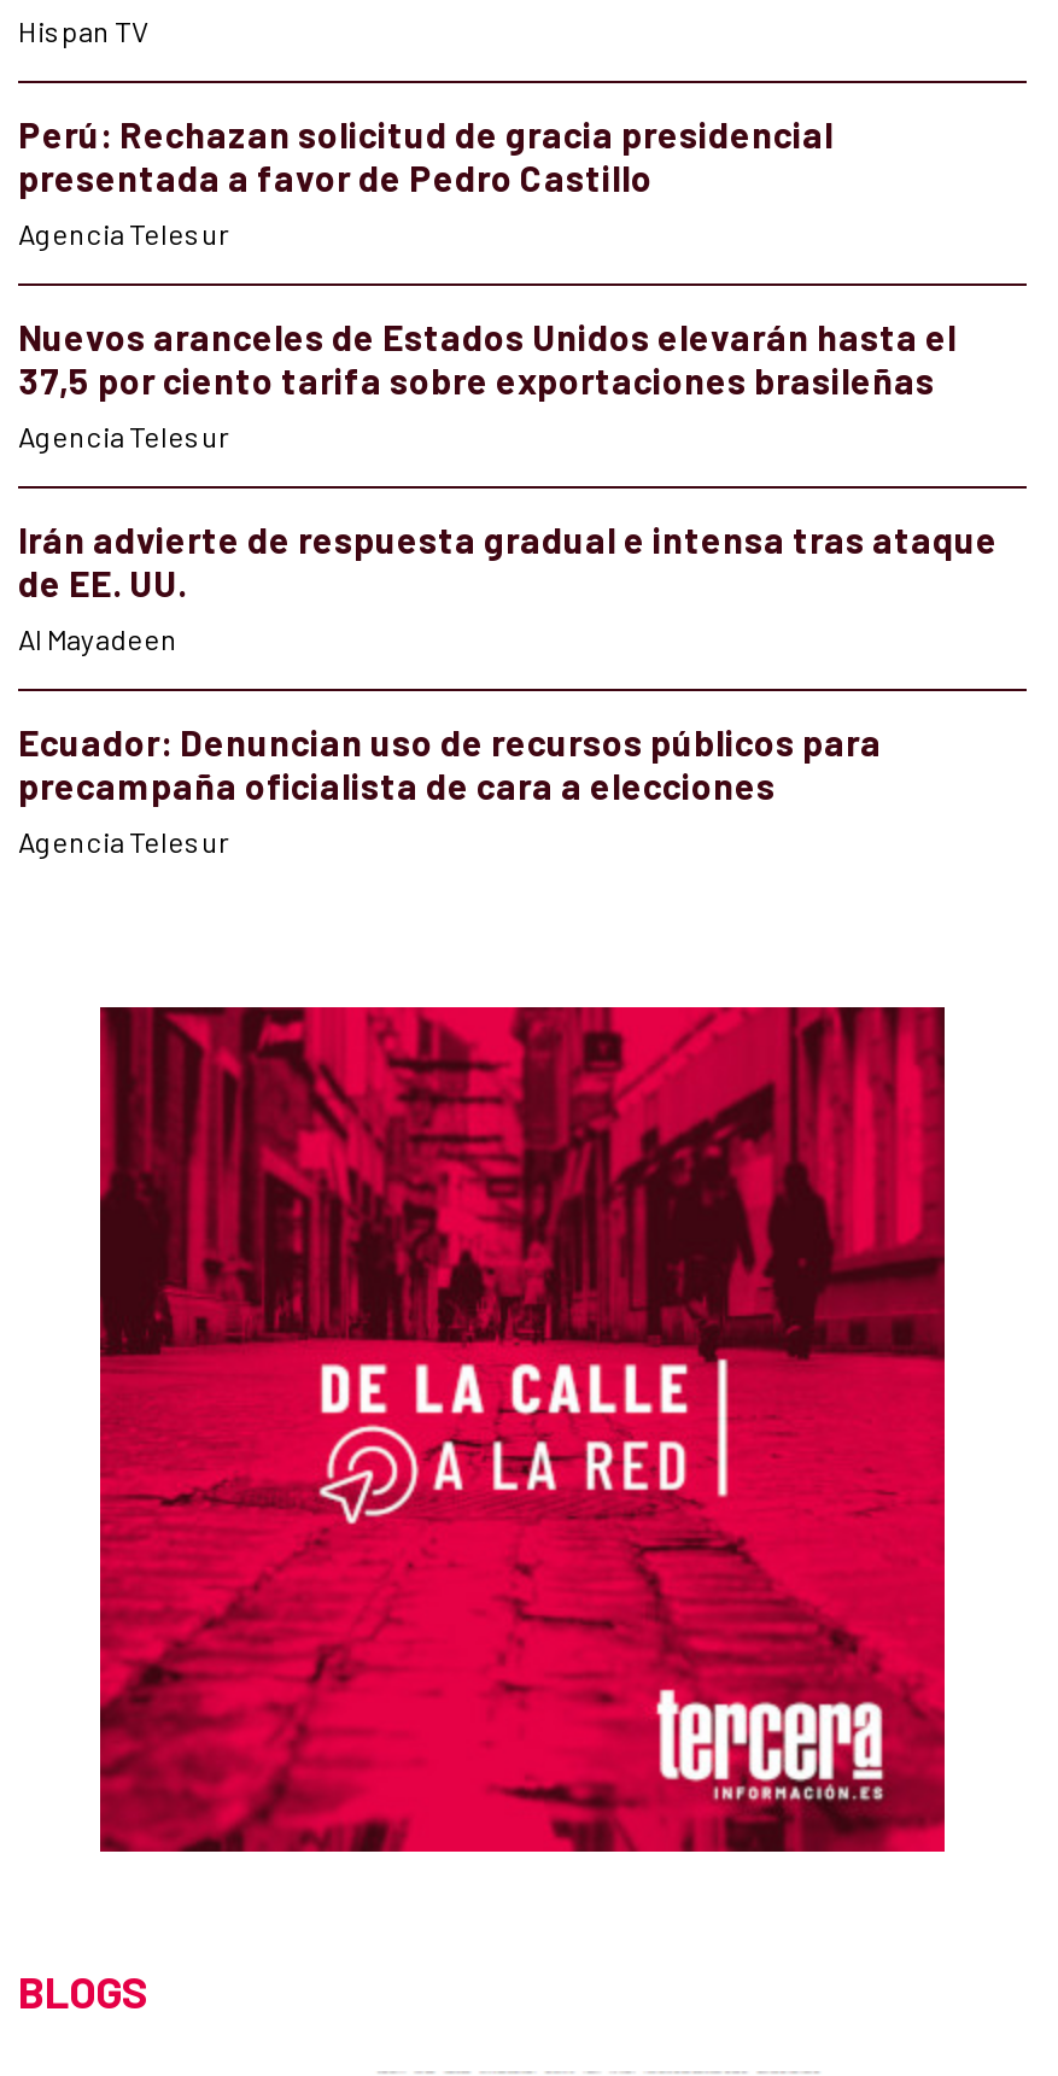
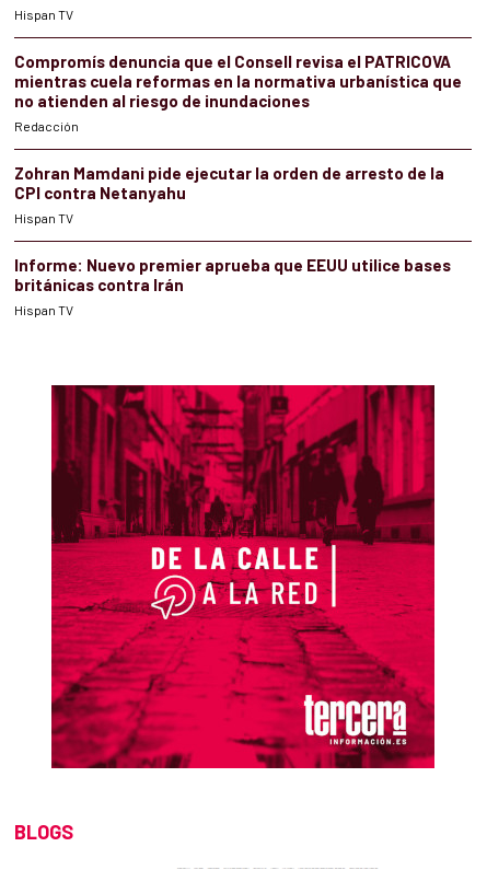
[18,111,998,857] Perú: Rechazan solicitud de gracia presidencial | presentada a favor de Pedro Castillo | Agencia Telesur | Nuevos aranceles de Estados Unidos elevarán hasta el | 37,5 por ciento tarifa sobre exportaciones brasileñas | Agencia Telesur | Irán advierte de respuesta gradual e intensa tras ataque | de EE. UU. | Al Mayadeen | Ecuador: Denuncian uso de recursos públicos para | precampaña oficialista de cara a elecciones | Agencia Telesur -> [14,51,462,317] Compromís denuncia que el Consell revisa el PATRICOVA | mientras cuela reformas en la normativa urbanística que | no atienden al riesgo de inundaciones | Redacción | Zohran Mamdani pide ejecutar la orden de arresto de la | CPI contra Netanyahu | Hispan TV | Informe: Nuevo premier aprueba que EEUU utilice bases | británicas contra Irán | Hispan TV

